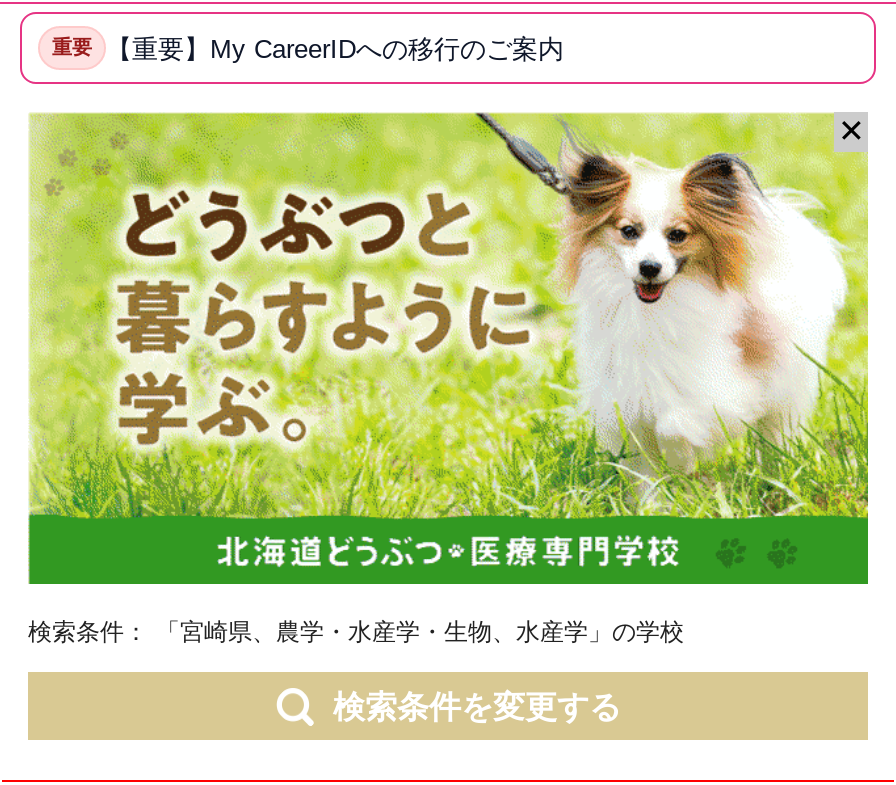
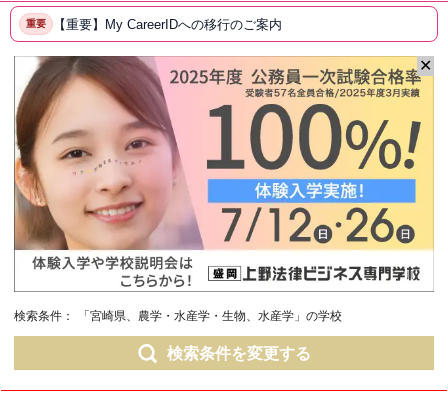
[28,110,870,584] [image] -> [13,55,435,292] [image]

